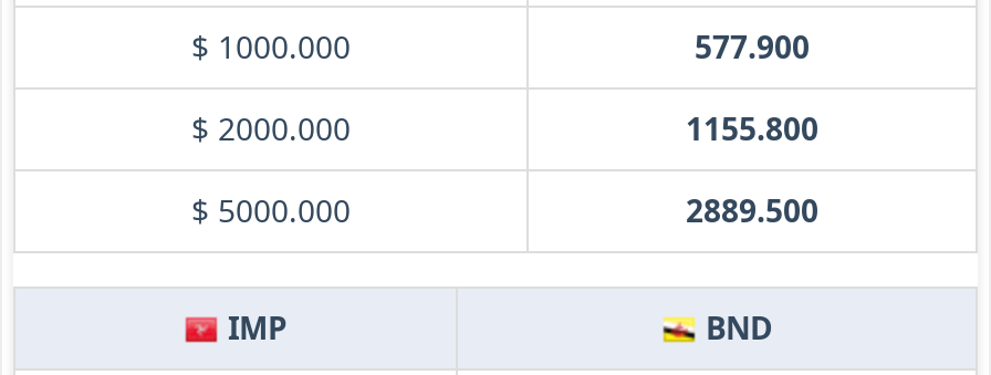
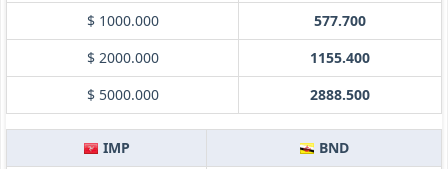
[695,26,810,68] 577.900 -> [314,11,366,30] 577.700
[686,108,818,150] 1155.800 -> [310,48,370,67] 1155.400
[686,190,818,232] 2889.500 -> [310,85,370,104] 2888.500

